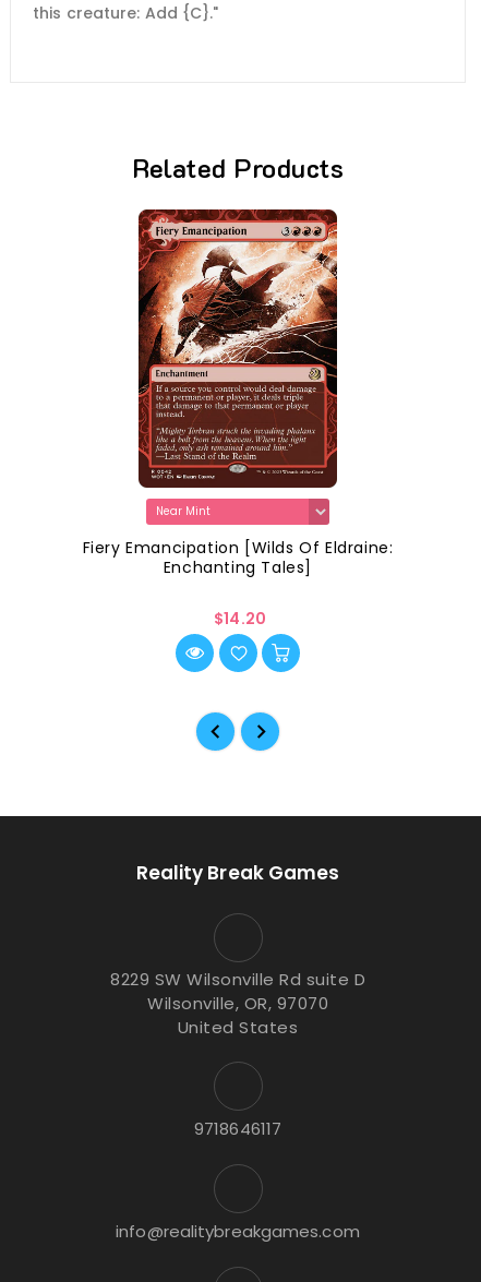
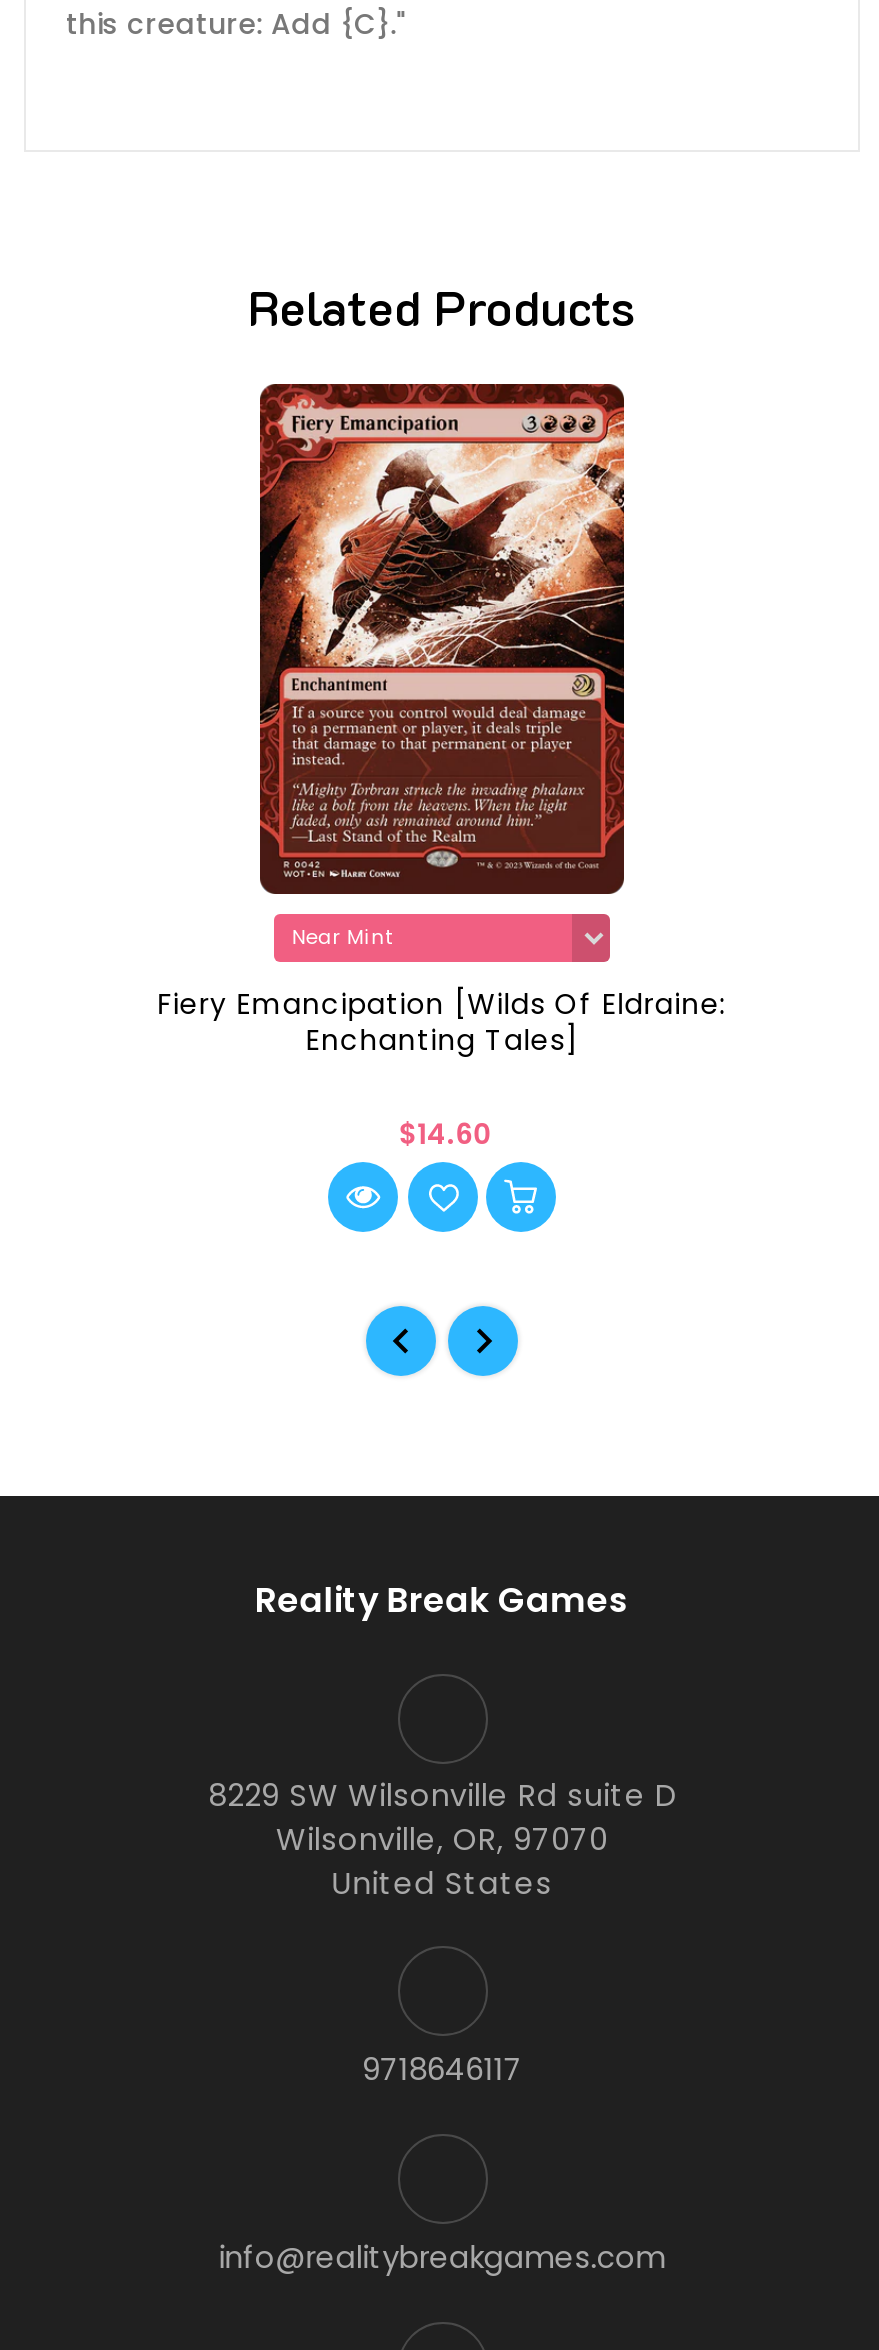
[214,608,266,630] $14.20 -> [398,1115,494,1155] $14.60

